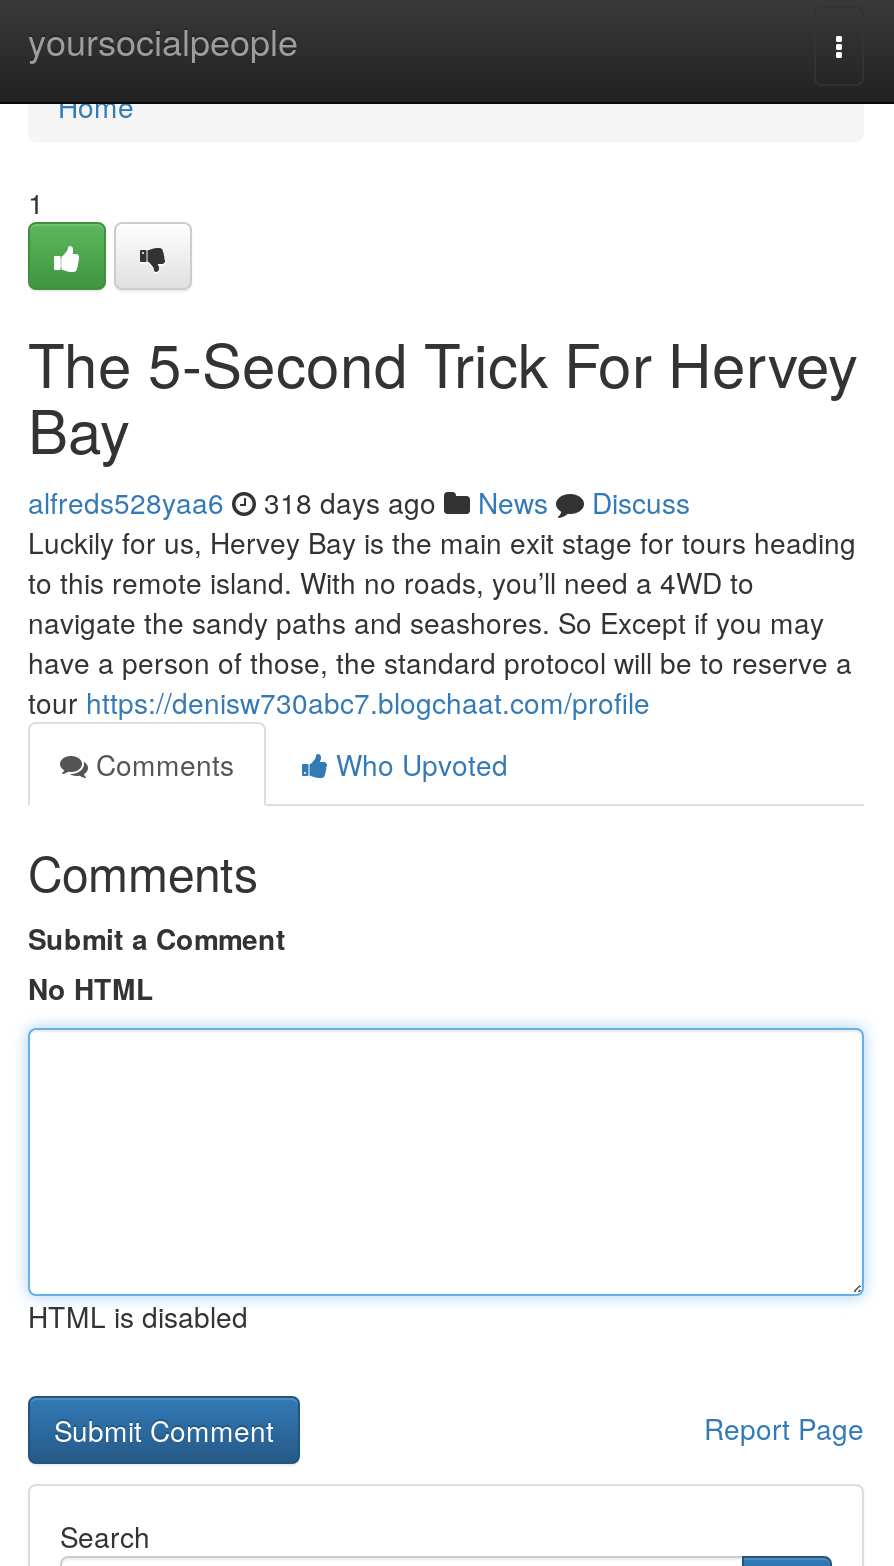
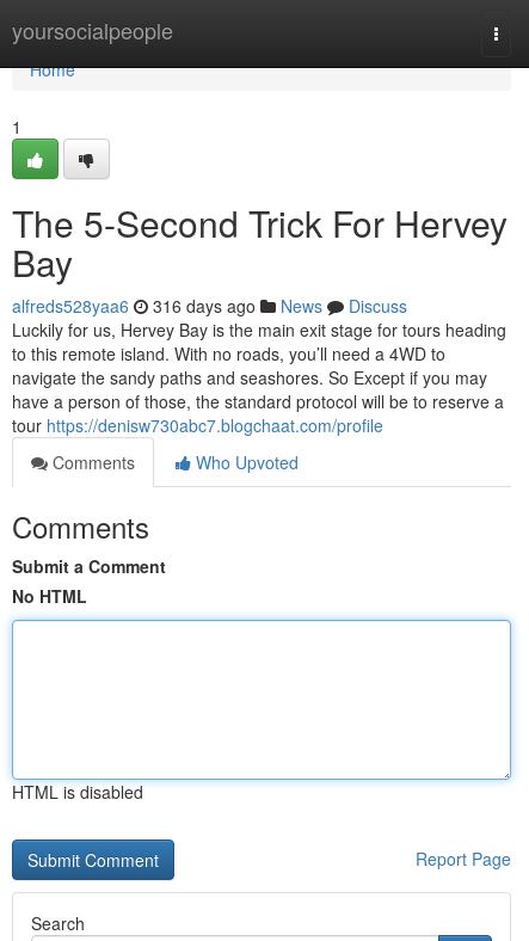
[28,482,690,522] alfreds528yaa6 318 days ago News Discuss -> [12,294,407,318] alfreds528yaa6 316 days ago News Discuss

